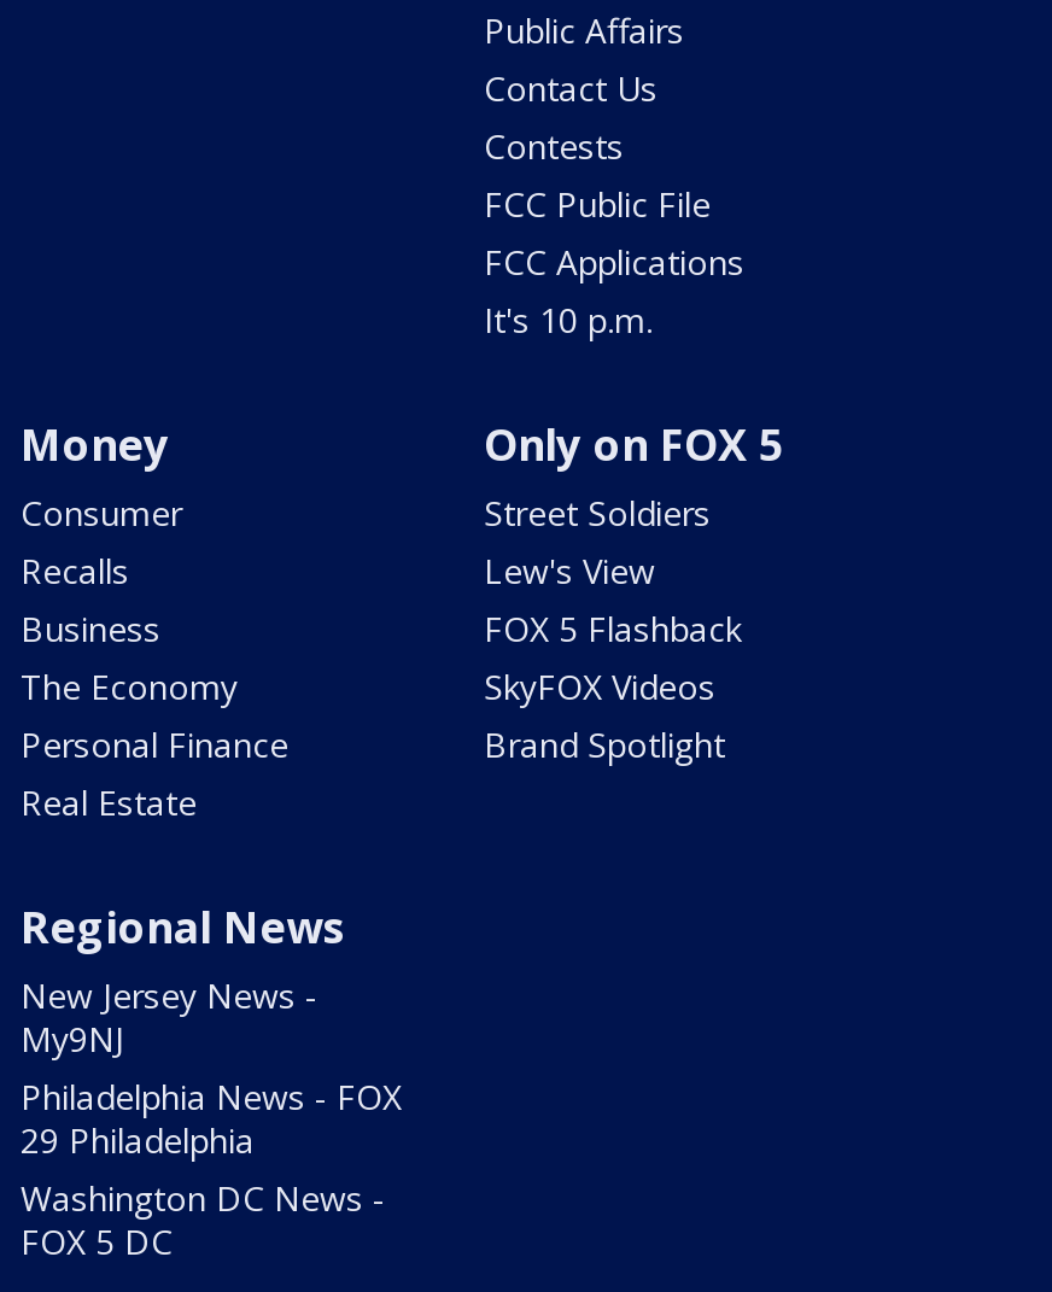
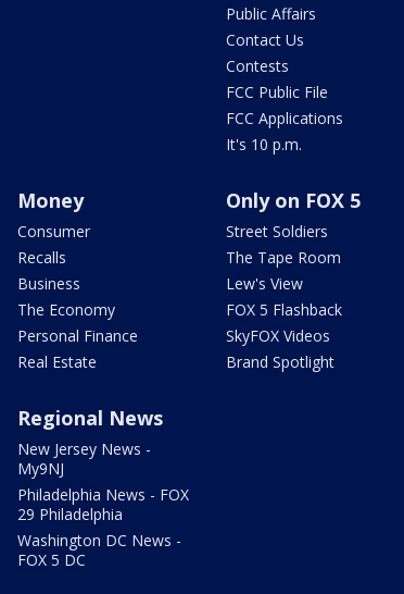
moved [484,548,742,767] -> [226,273,342,372]: Lew's View | FOX 5 Flashback | SkyFOX Videos | Brand Spotlight
none -> [226,247,341,268] The Tape Room

